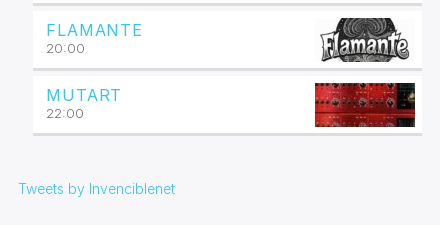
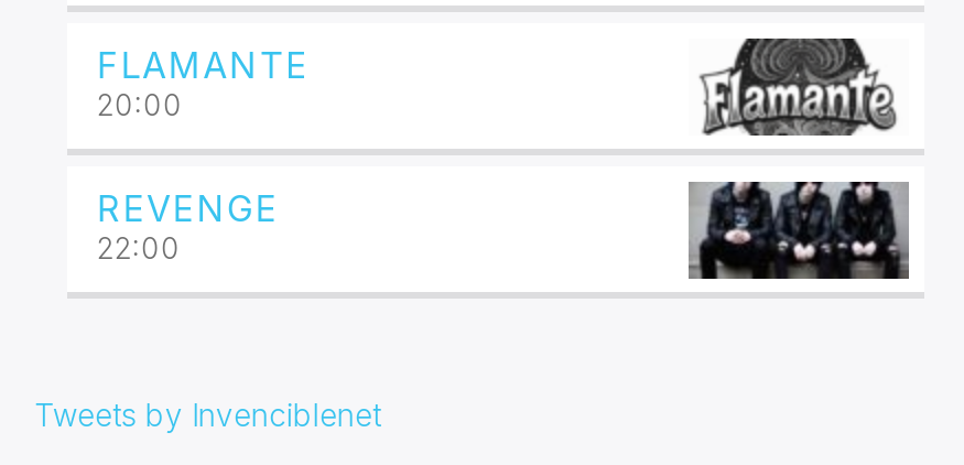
[46,84,122,104] MUTART -> [97,185,279,229] REVENGE
[314,82,416,128] [image] -> [686,180,911,281] [image]

